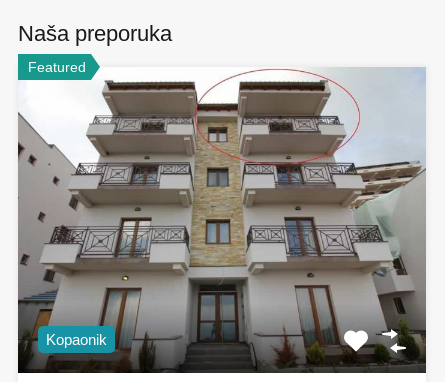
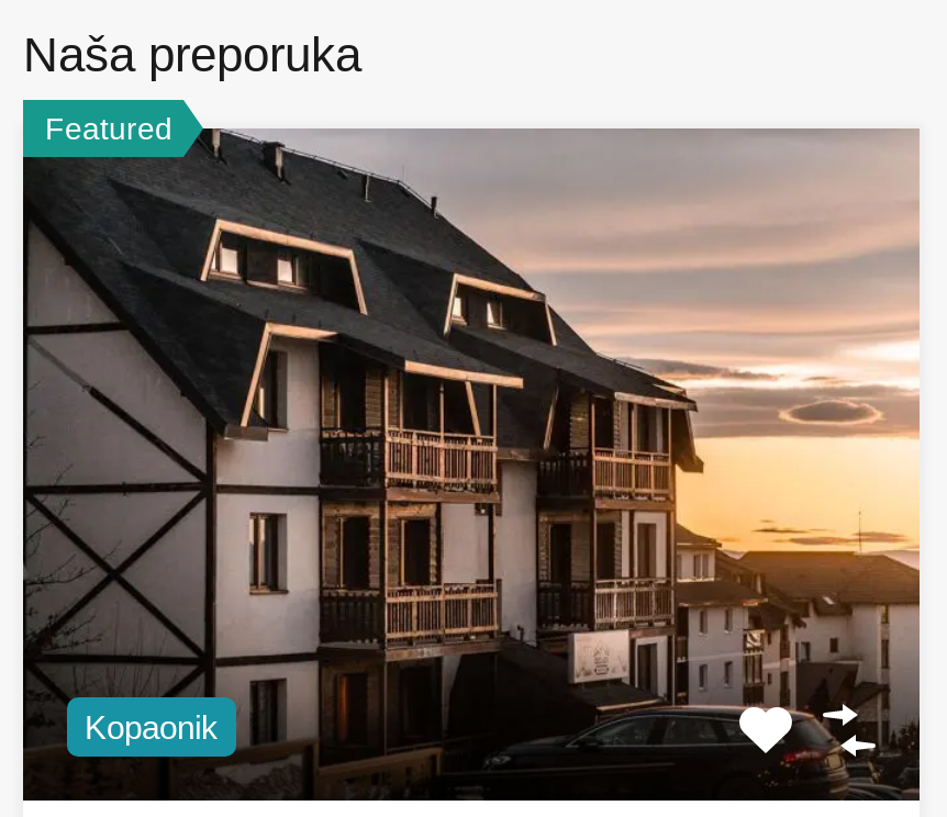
[18,67,427,373] [image] -> [21,126,920,798] [image]

